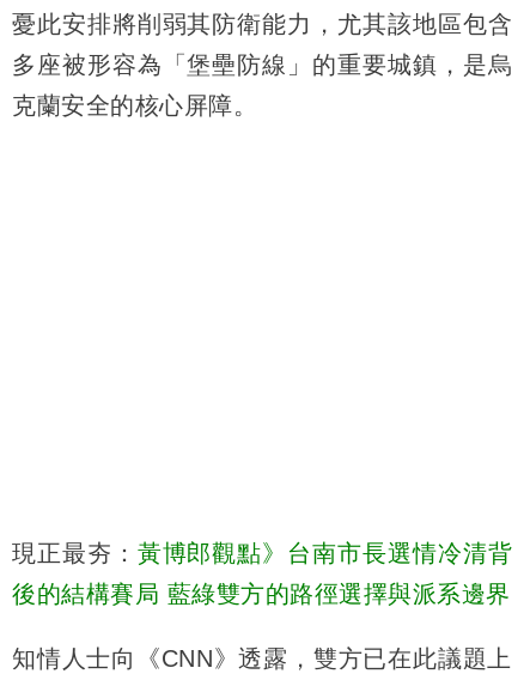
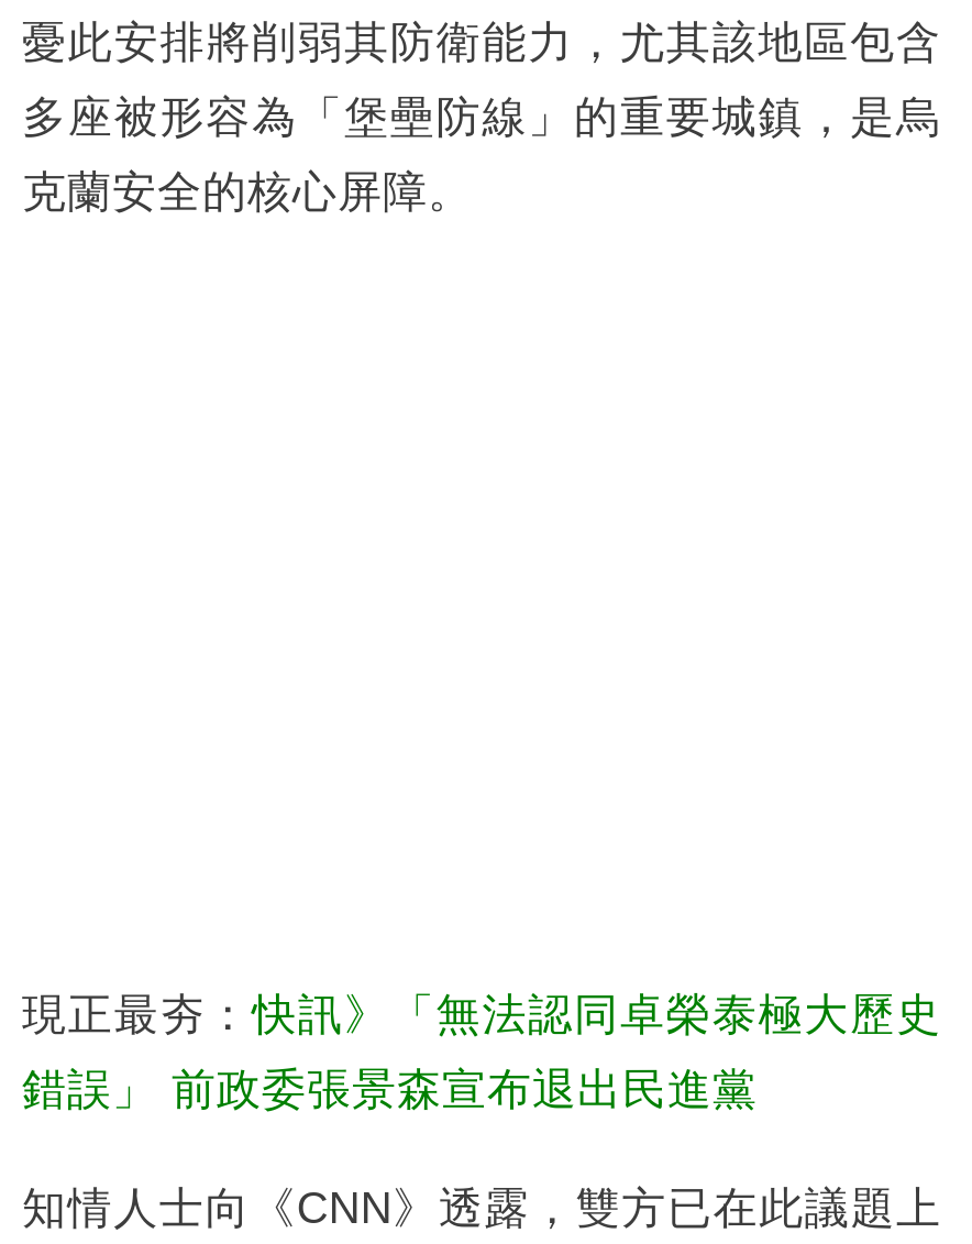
[12,540,512,566] 現正最夯：黃博郎觀點》台南市長選情冷清背 -> [22,990,941,1038] 現正最夯：快訊》「無法認同卓榮泰極大歷史
[12,581,510,607] 後的結構賽局 藍綠雙方的路徑選擇與派系邊界 -> [22,1064,758,1113] 錯誤」 前政委張景森宣布退出民進黨

